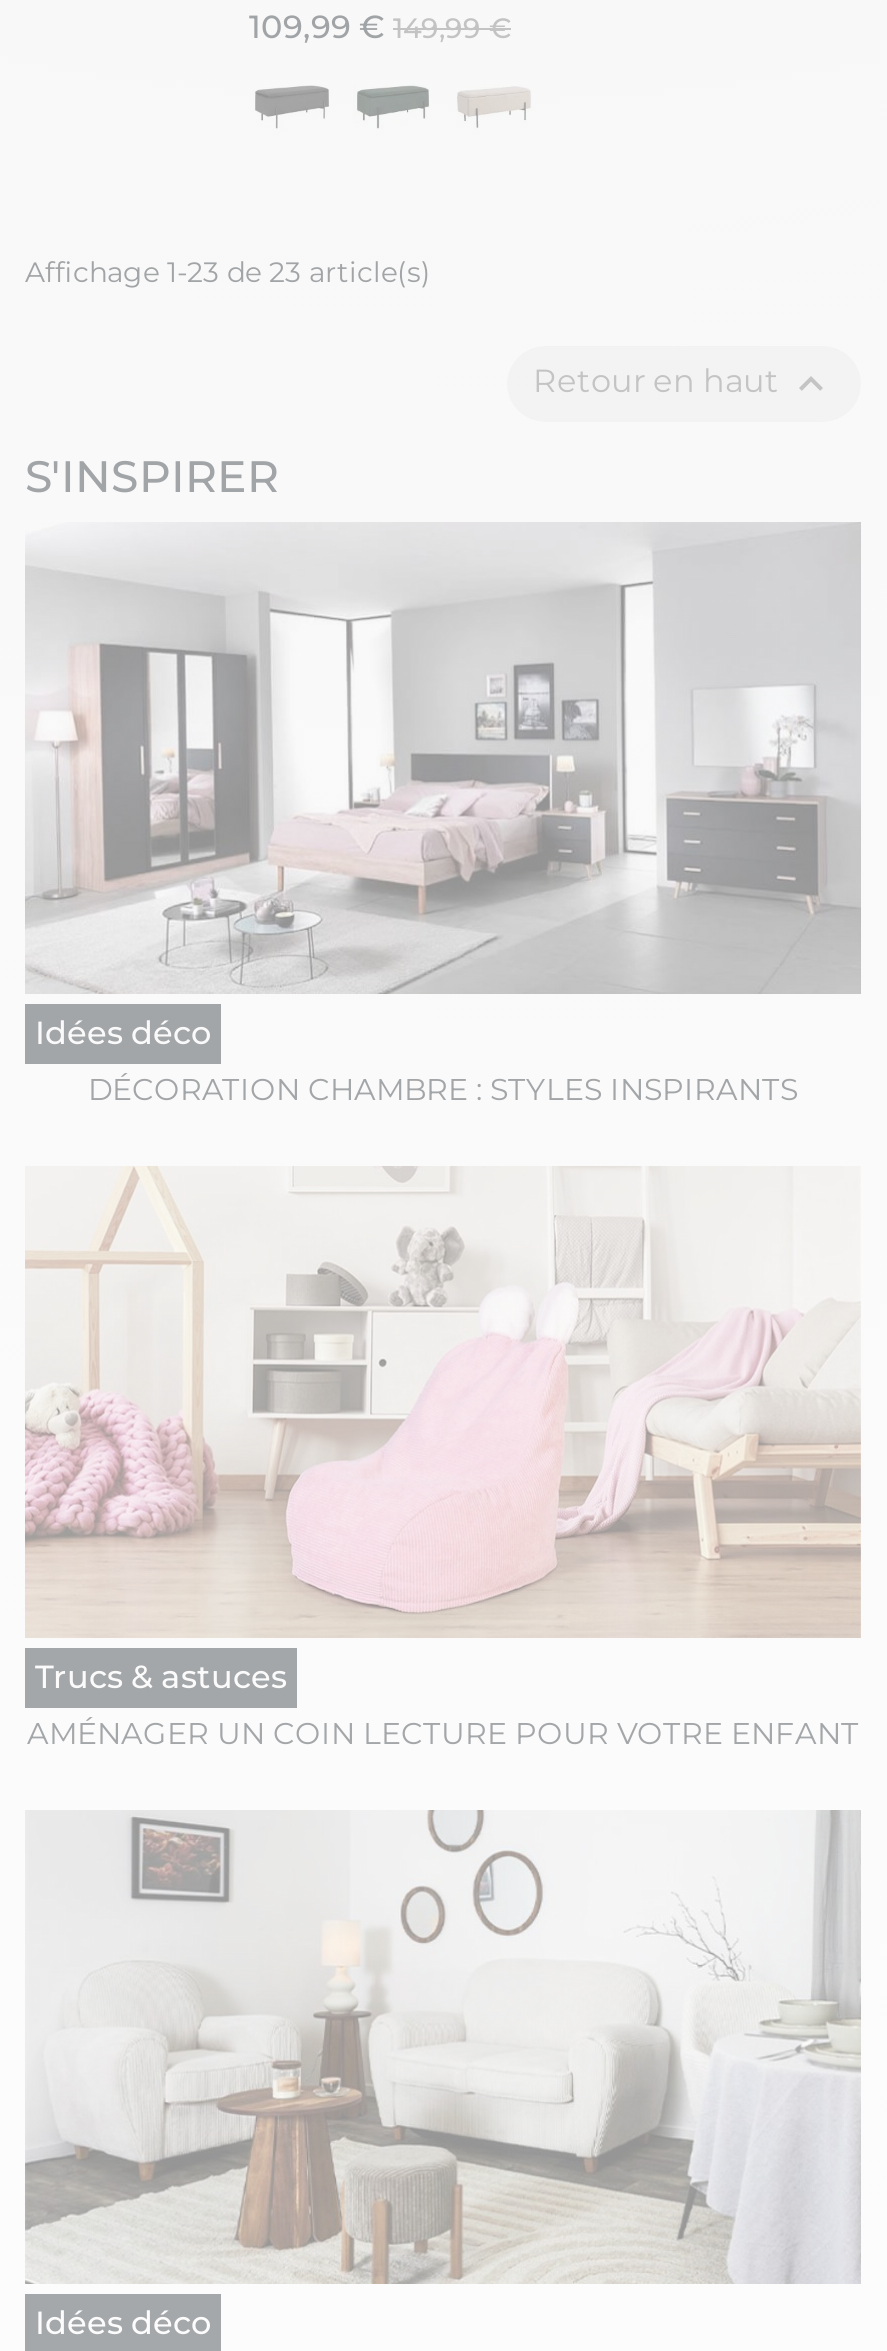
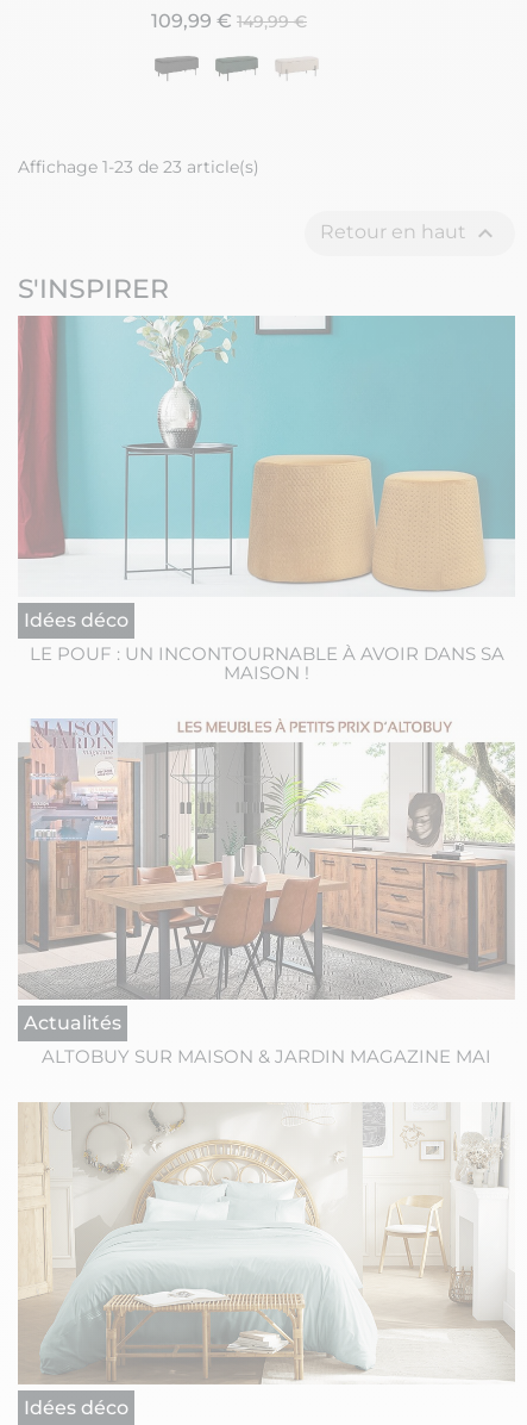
[25,522,863,1108] [image] | DÉCORATION CHAMBRE : STYLES INSPIRANTS -> [17,315,516,684] [image] | LE POUF : UN INCONTOURNABLE À AVOIR DANS SA | MAISON !
[23,1166,861,1697] [image] | Trucs & astuces -> [17,718,516,1035] [image] | Actualités
[27,1715,859,1753] AMÉNAGER UN COIN LECTURE POUR VOTRE ENFANT -> [42,1045,491,1068] ALTOBUY SUR MAISON & JARDIN MAGAZINE MAI
[25,1810,863,2284] [image] -> [18,1102,515,1384] [image]

